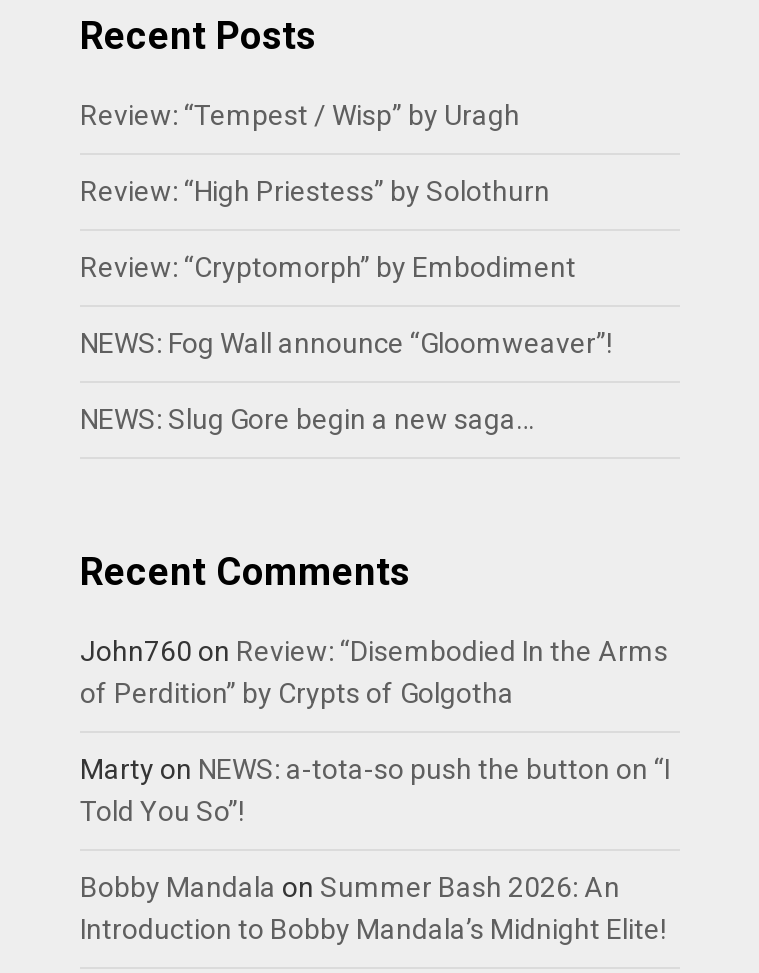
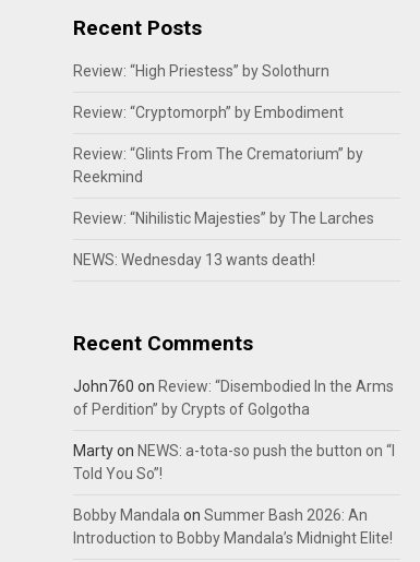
[80,100,520,132] Review: “Tempest / Wisp” by Uragh -> none
moved [80,176,576,284] -> [73,63,344,122]: Review: “High Priestess” by Solothurn | Review: “Cryptomorph” by Embodiment
[80,328,612,436] NEWS: Fog Wall announce “Gloomweaver”! | NEWS: Slug Gore begin a new saga… -> [73,146,374,269] Review: “Glints From The Crematorium” by | Reekmind | Review: “Nihilistic Majesties” by The Larches | NEWS: Wednesday 13 wants death!

